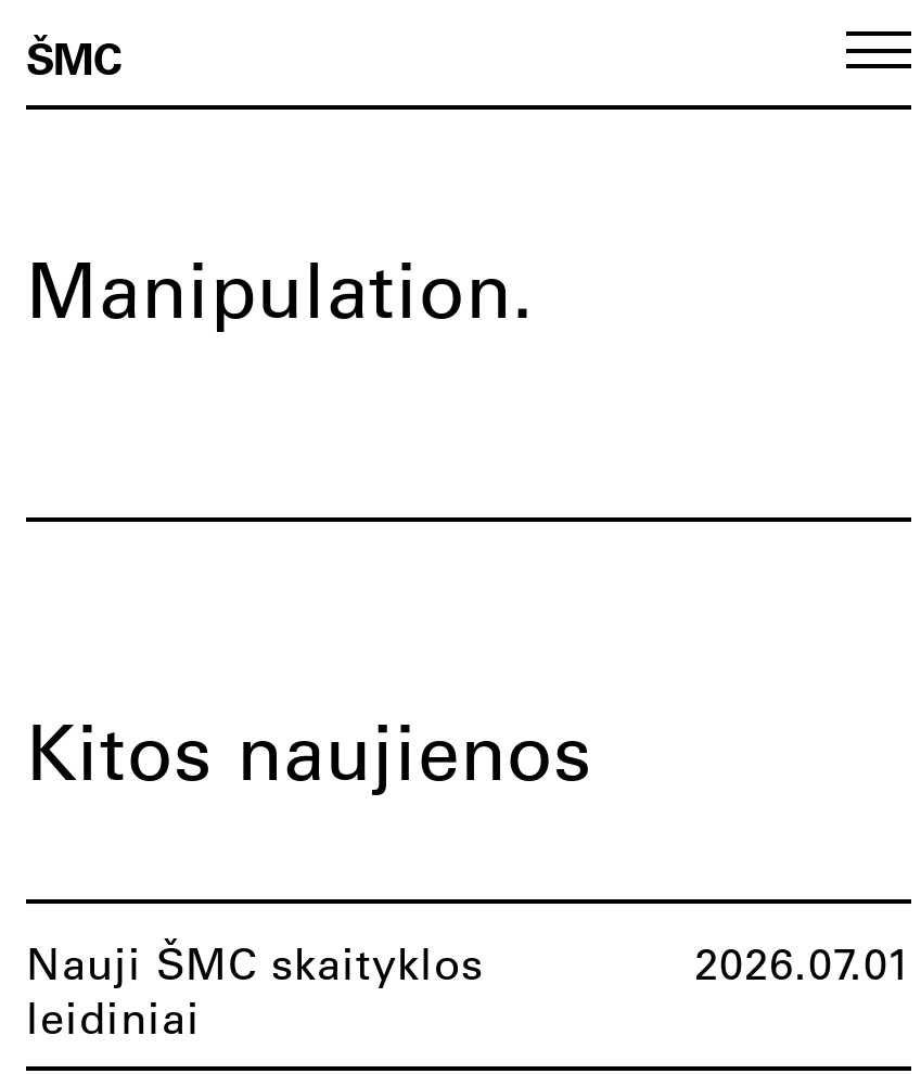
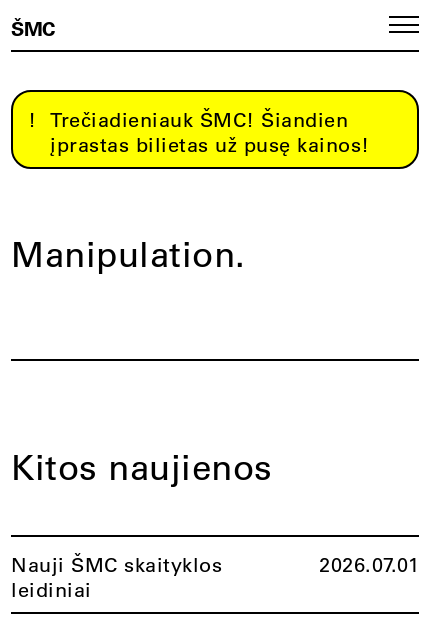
none -> [50,107,369,157] Trečiadieniauk ŠMC! Šiandien | įprastas bilietas už pusę kainos!

